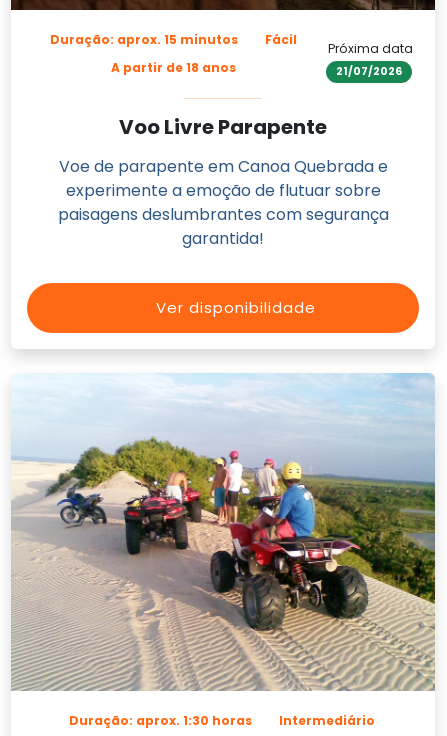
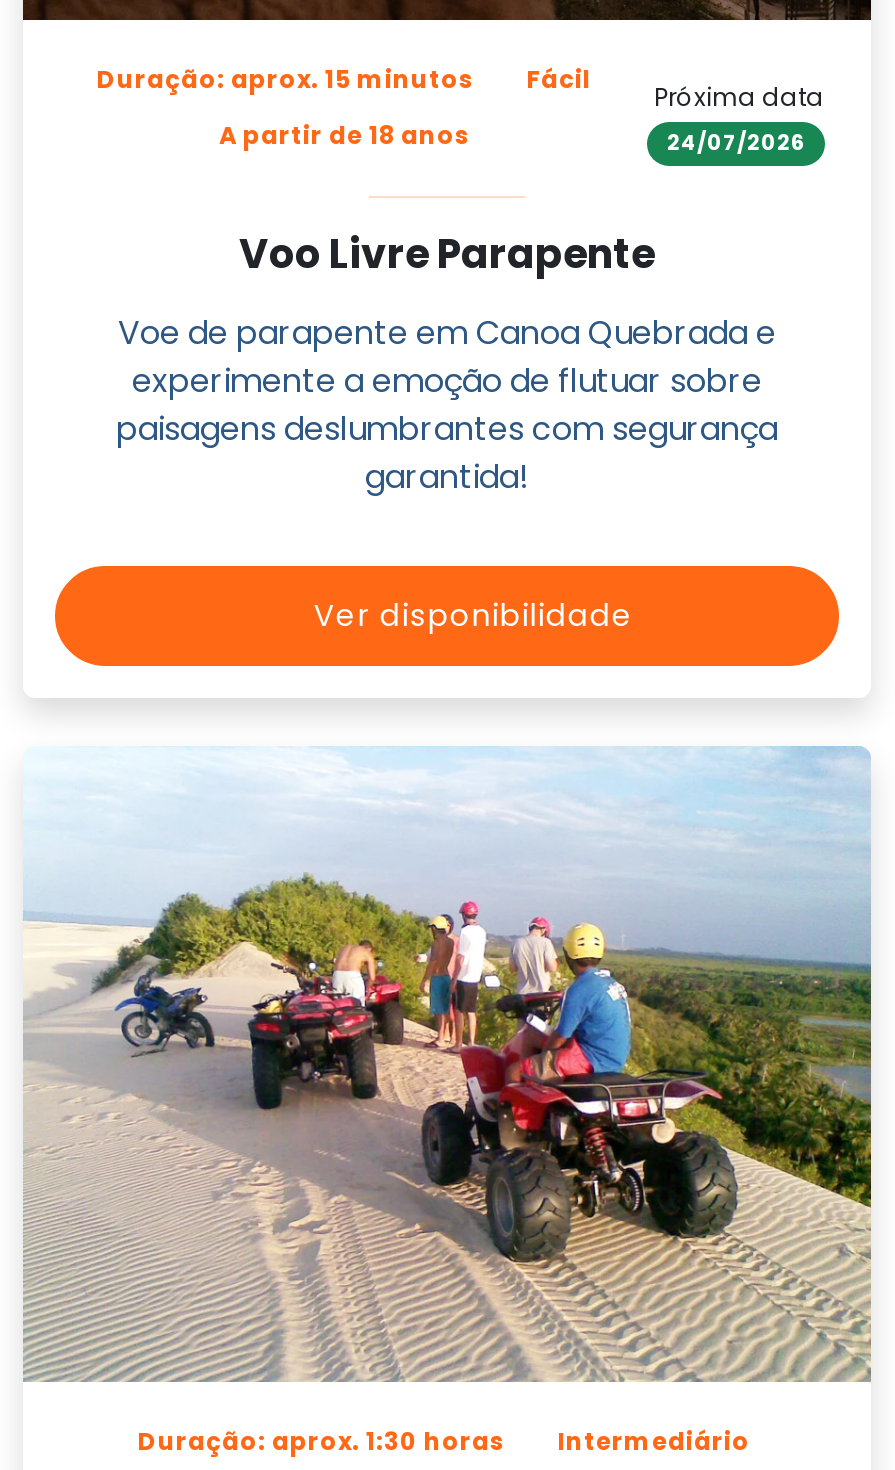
[336,64,402,79] 21/07/2026 -> [667,127,805,157] 24/07/2026

